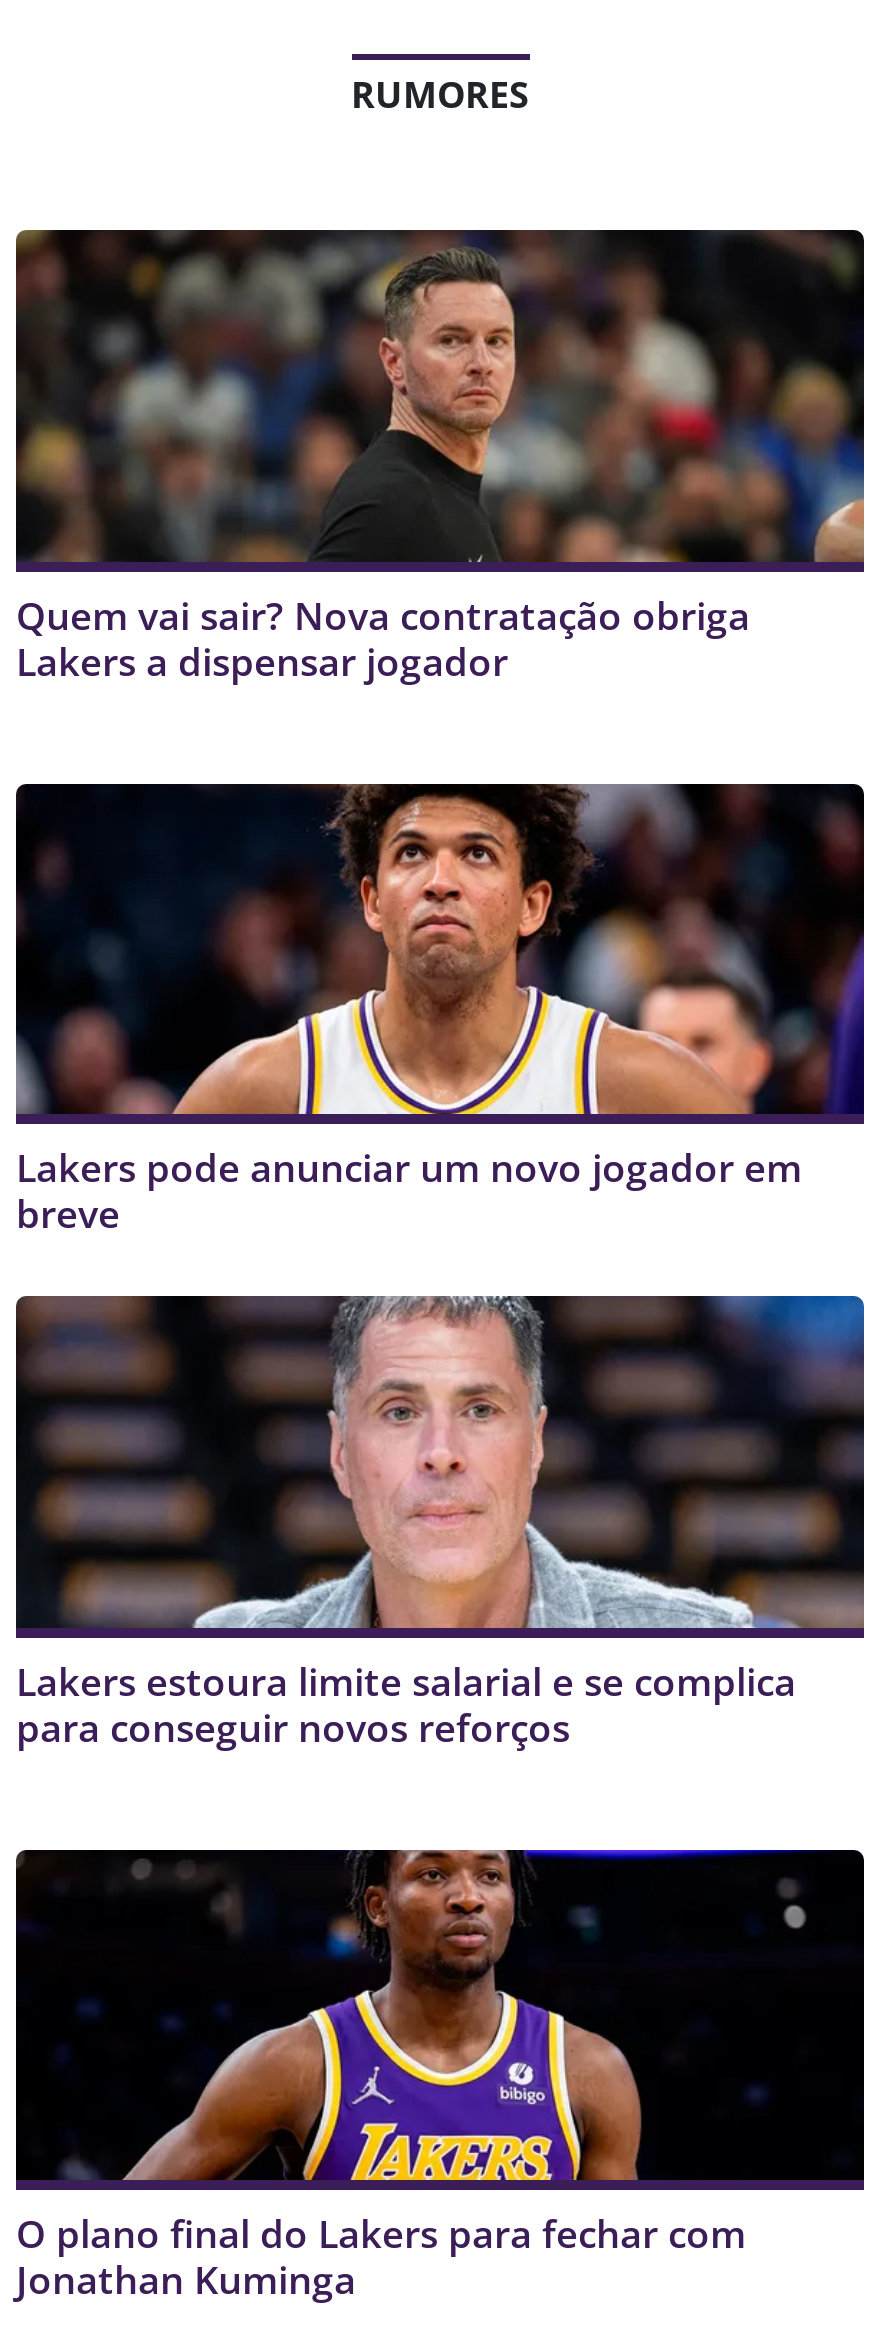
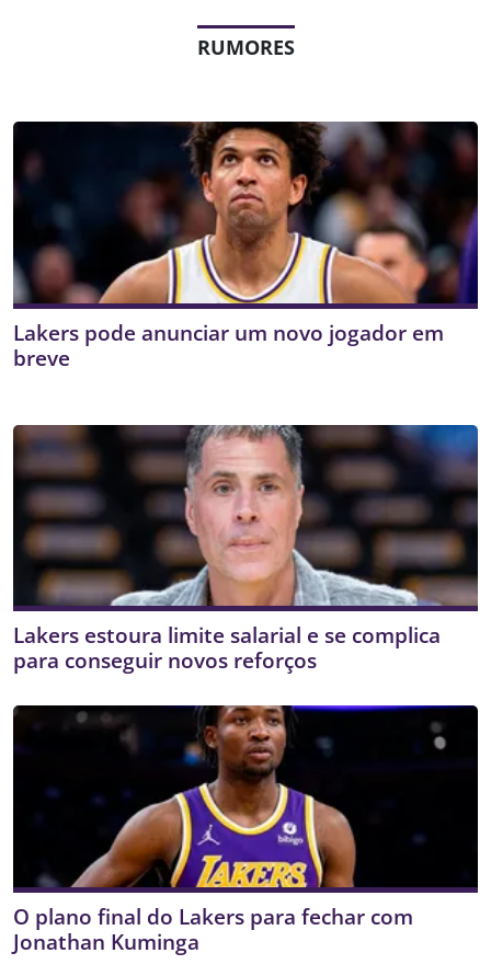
[14,228,866,687] [image] | Quem vai sair? Nova contratação obriga | Lakers a dispensar jogador -> none

